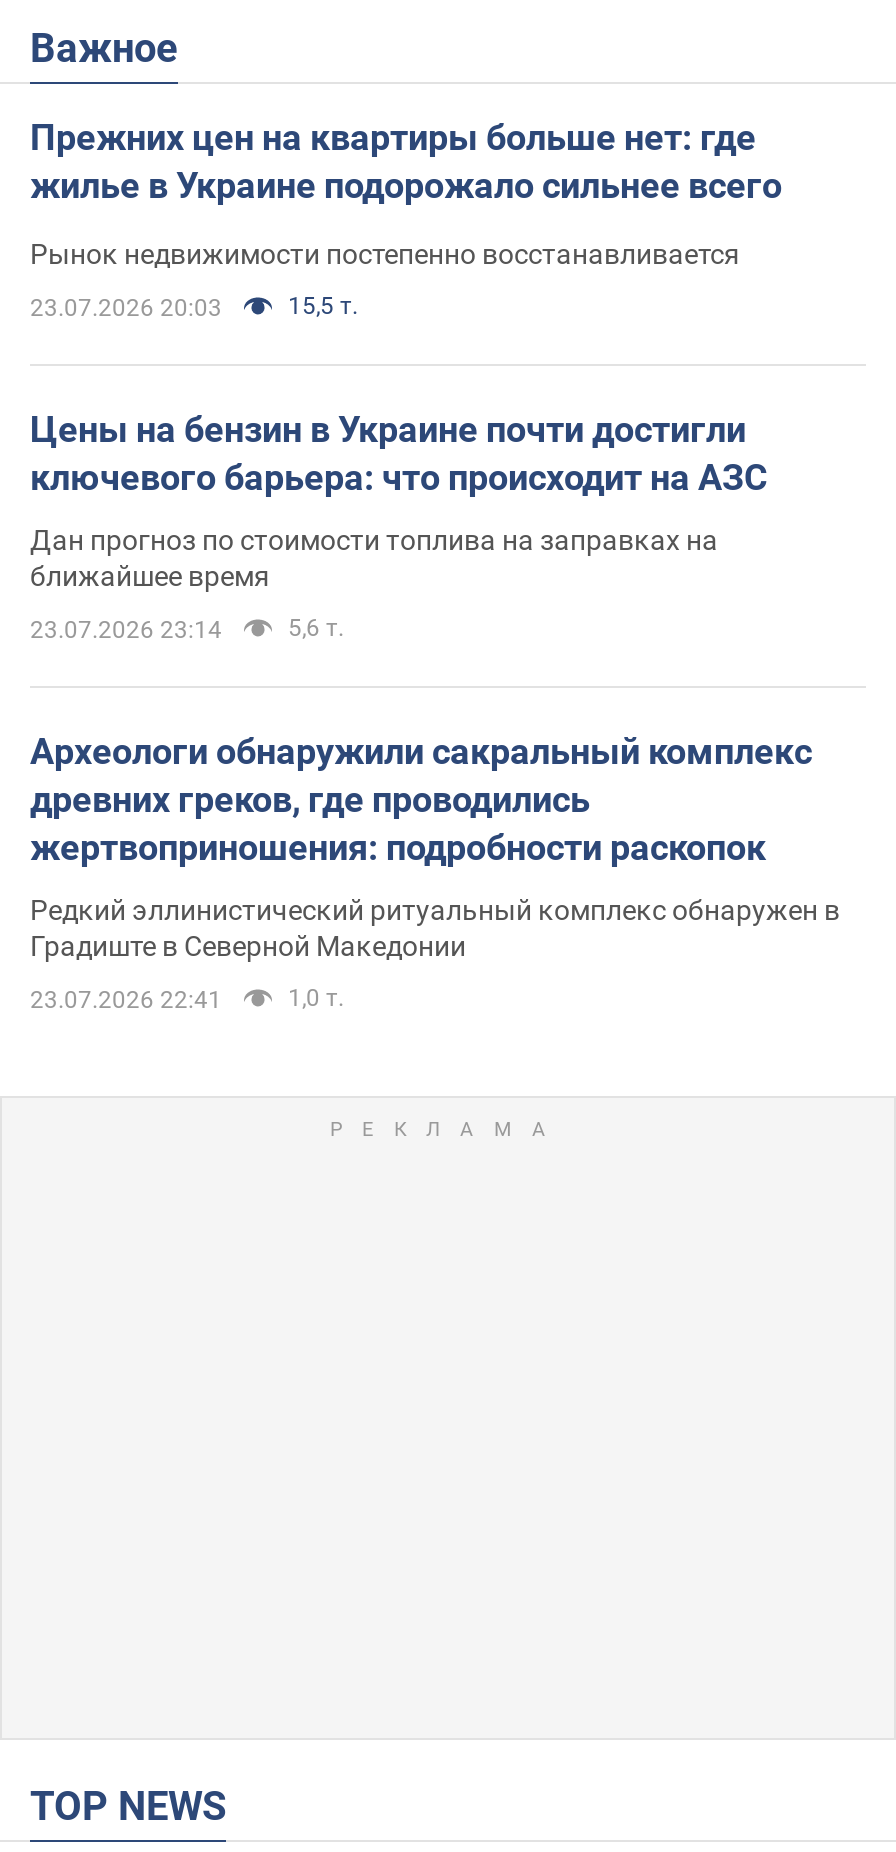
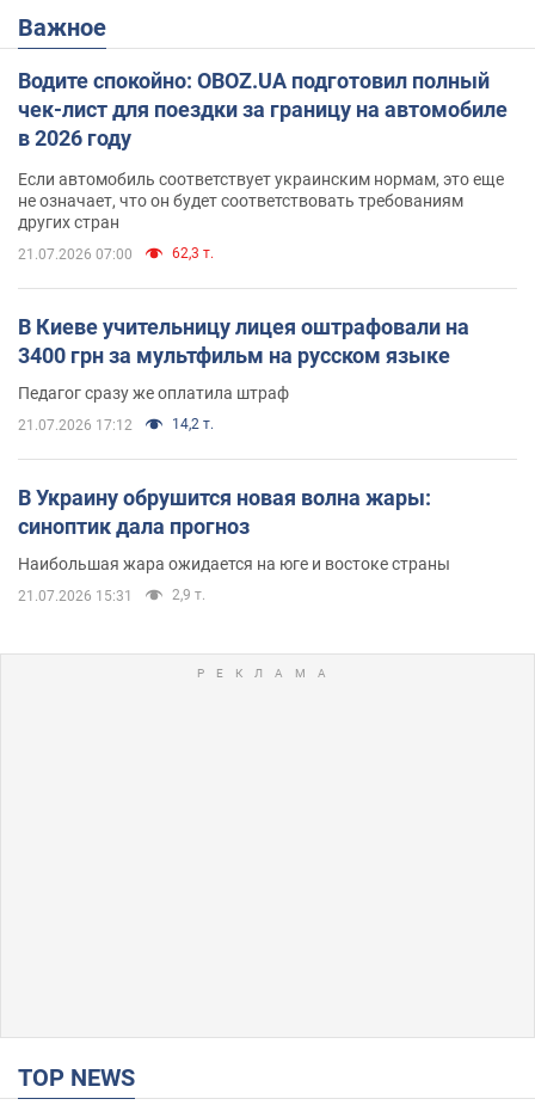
[30,115,782,205] Прежних цен на квартиры больше нет: где | жилье в Украине подорожало сильнее всего -> [18,68,508,150] Водите спокойно: OBOZ.UA подготовил полный | чек-лист для поездки за границу на автомобиле | в 2026 году
[30,237,740,269] Рынок недвижимости постепенно восстанавливается -> [18,169,504,231] Если автомобиль соответствует украинским нормам, это еще | не означает, что он будет соответствовать требованиям | других стран
[30,291,358,321] 23.07.2026 20:03 | 15,5 т. -> [18,245,214,262] 21.07.2026 07:00 | 62,3 т.
[30,407,768,497] Цены на бензин в Украине почти достигли | ключевого барьера: что происходит на АЗС -> [18,314,469,368] В Киеве учительницу лицея оштрафовали на | 3400 грн за мультфильм на русском языке
[30,523,718,591] Дан прогноз по стоимости топлива на заправках на | ближайшее время -> [18,383,289,402] Педагог сразу же оплатила штраф
[30,613,344,643] 23.07.2026 23:14 | 5,6 т. -> [18,415,214,433] 21.07.2026 17:12 | 14,2 т.
[30,729,812,867] Археологи обнаружили сакральный комплекс | древних греков, где проводились | жертвоприношения: подробности раскопок -> [18,485,431,538] В Украину обрушится новая волна жары: | синоптик дала прогноз
[30,893,840,961] Редкий эллинистический ритуальный комплекс обнаружен в | Градиште в Северной Македонии -> [18,554,450,573] Наибольшая жара ожидается на юге и востоке страны
[30,983,344,1013] 23.07.2026 22:41 | 1,0 т. -> [18,586,205,604] 21.07.2026 15:31 | 2,9 т.

